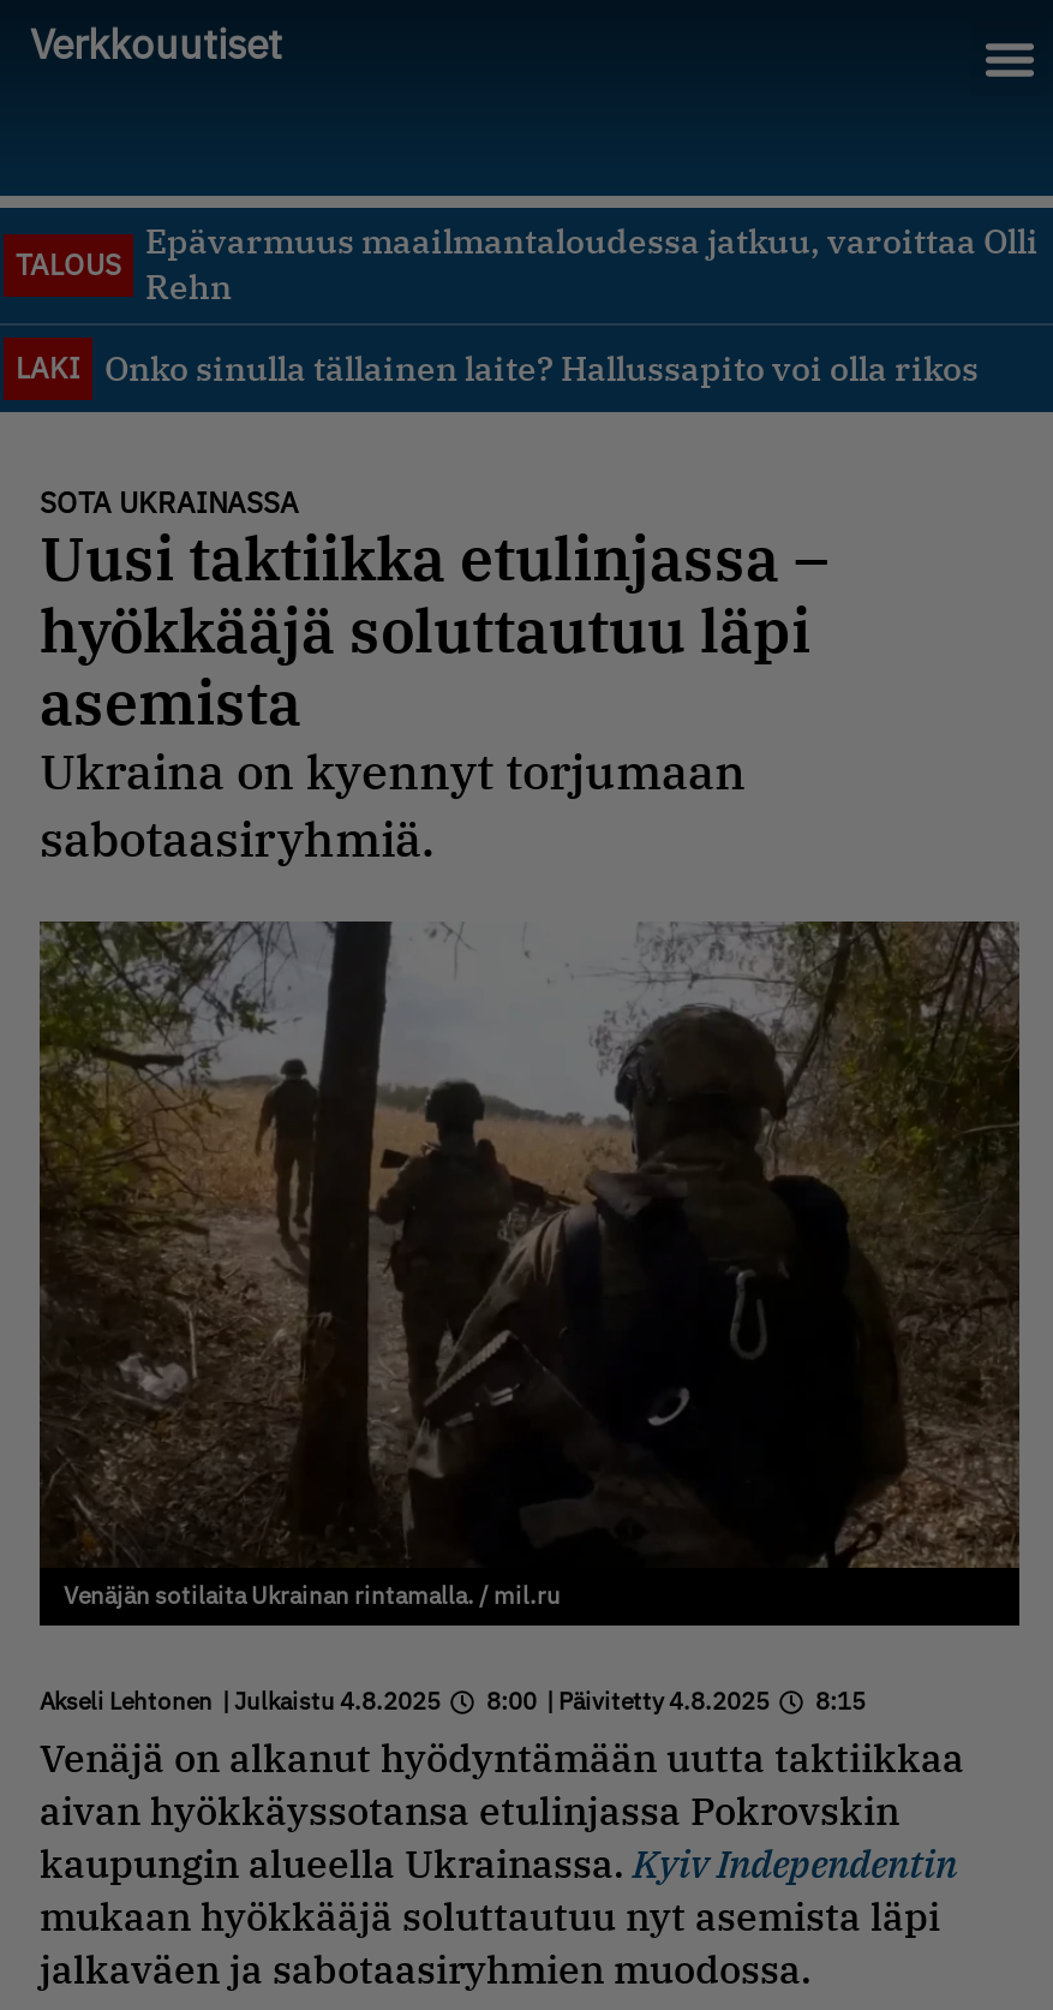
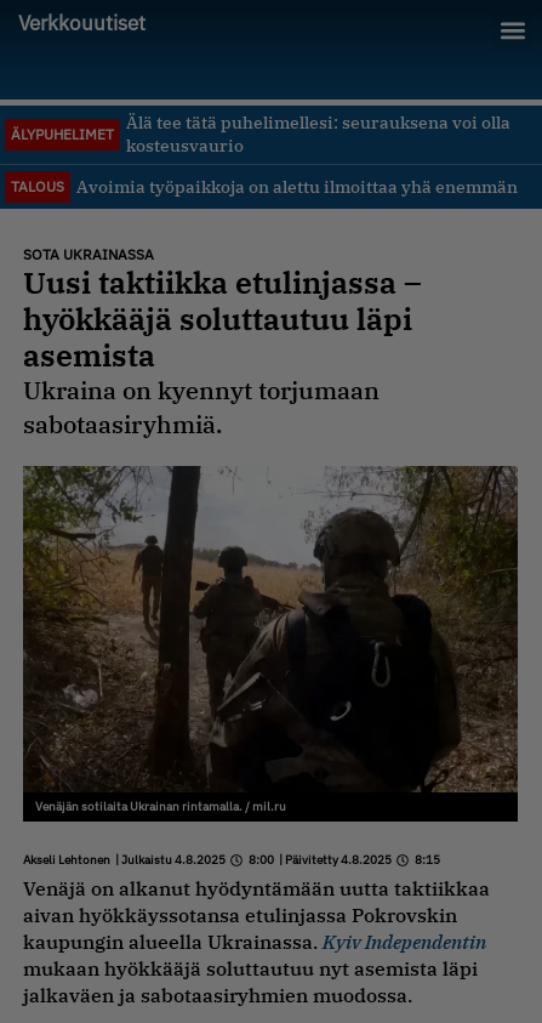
none -> [11,125,114,143] ÄLYPUHELIMET
none -> [126,112,510,157] Älä tee tätä puhelimellesi: seurauksena voi olla | kosteusvaurio
[16,220,1039,389] Epävarmuus maailmantaloudessa jatkuu, varoittaa Olli | Rehn | LAKI | Onko sinulla tällainen laite? Hallussapito voi olla rikos -> [76,175,518,197] Avoimia työpaikkoja on alettu ilmoittaa yhä enemmän
moved [16,246,121,282] -> [11,177,64,195]: TALOUS

